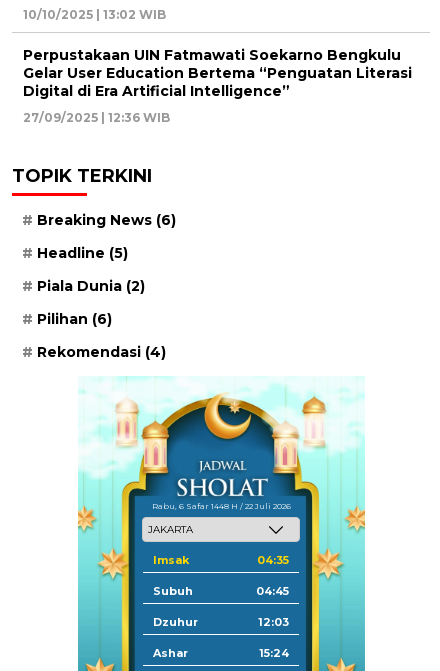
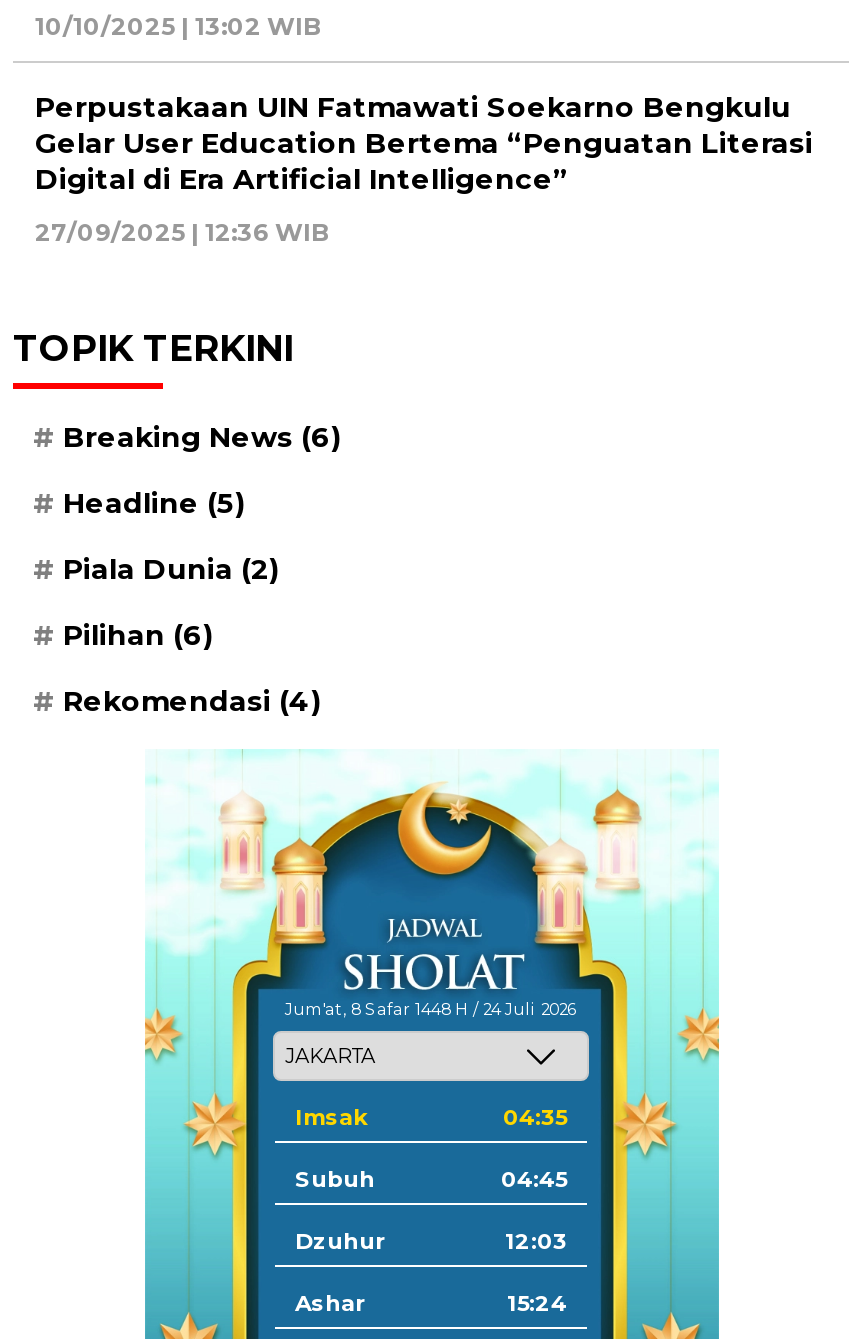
[151,501,290,511] Rabu, 6 Safar 1448 H / 22 Juli 2026 -> [285,999,577,1019] Jum'at, 8 Safar 1448 H / 24 Juli 2026

